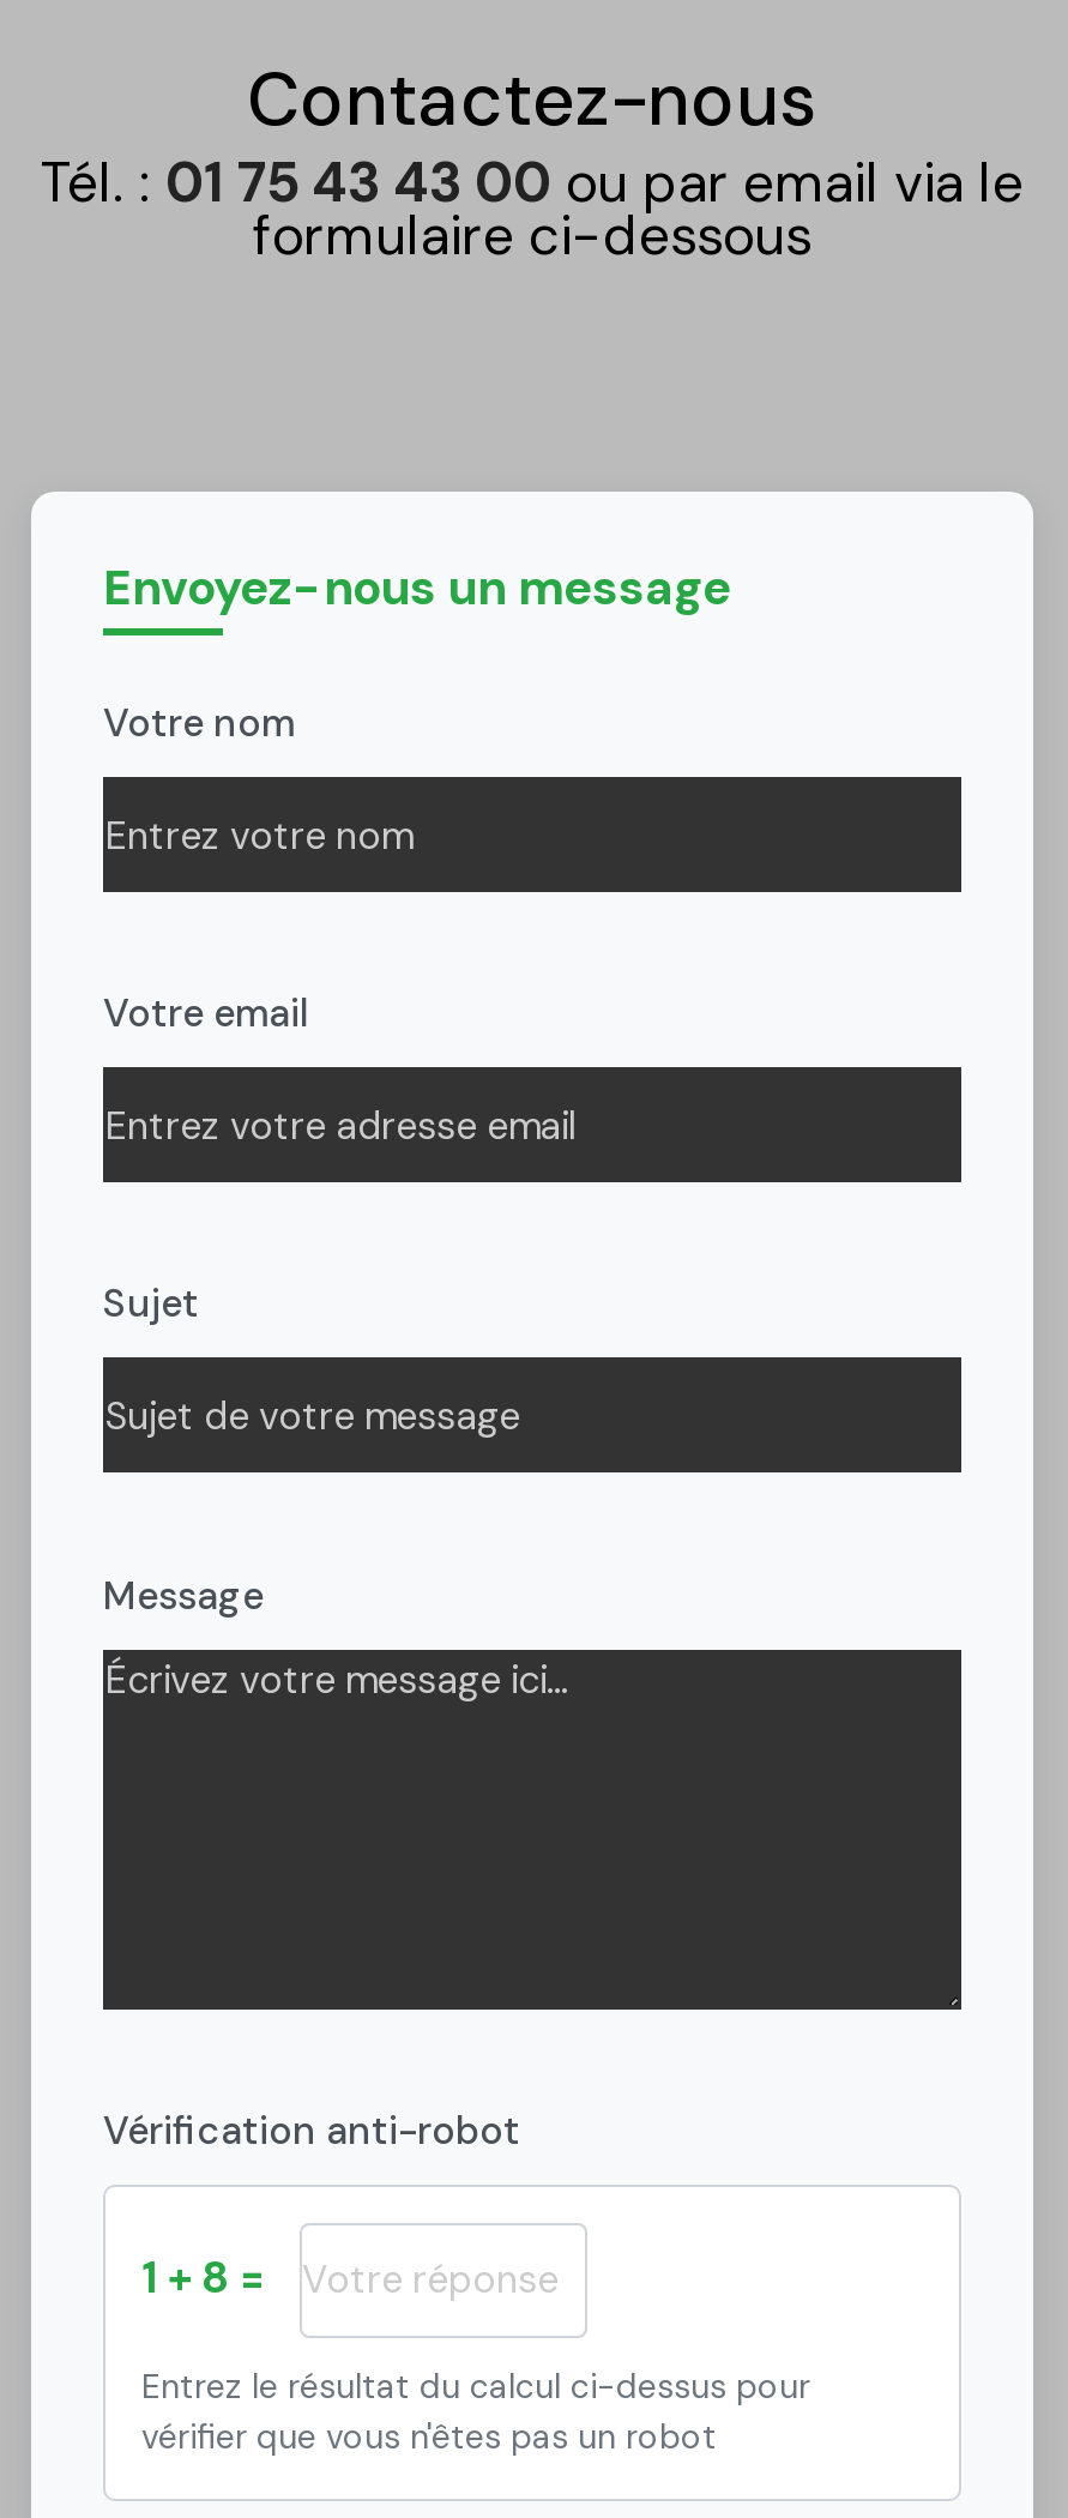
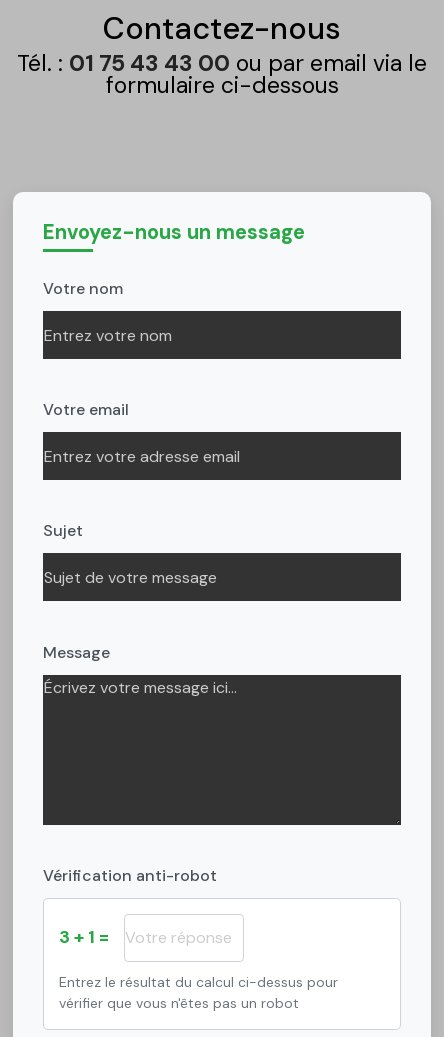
[141,2250,264,2307] 1 + 8 = -> [59,925,109,949] 3 + 1 =

